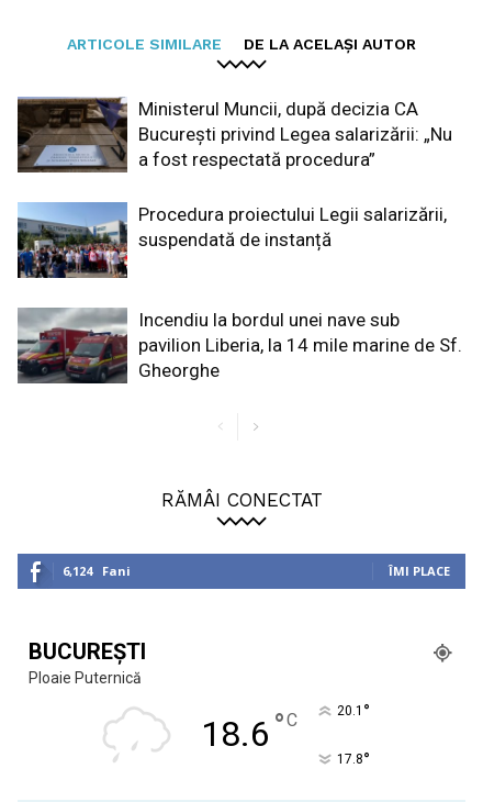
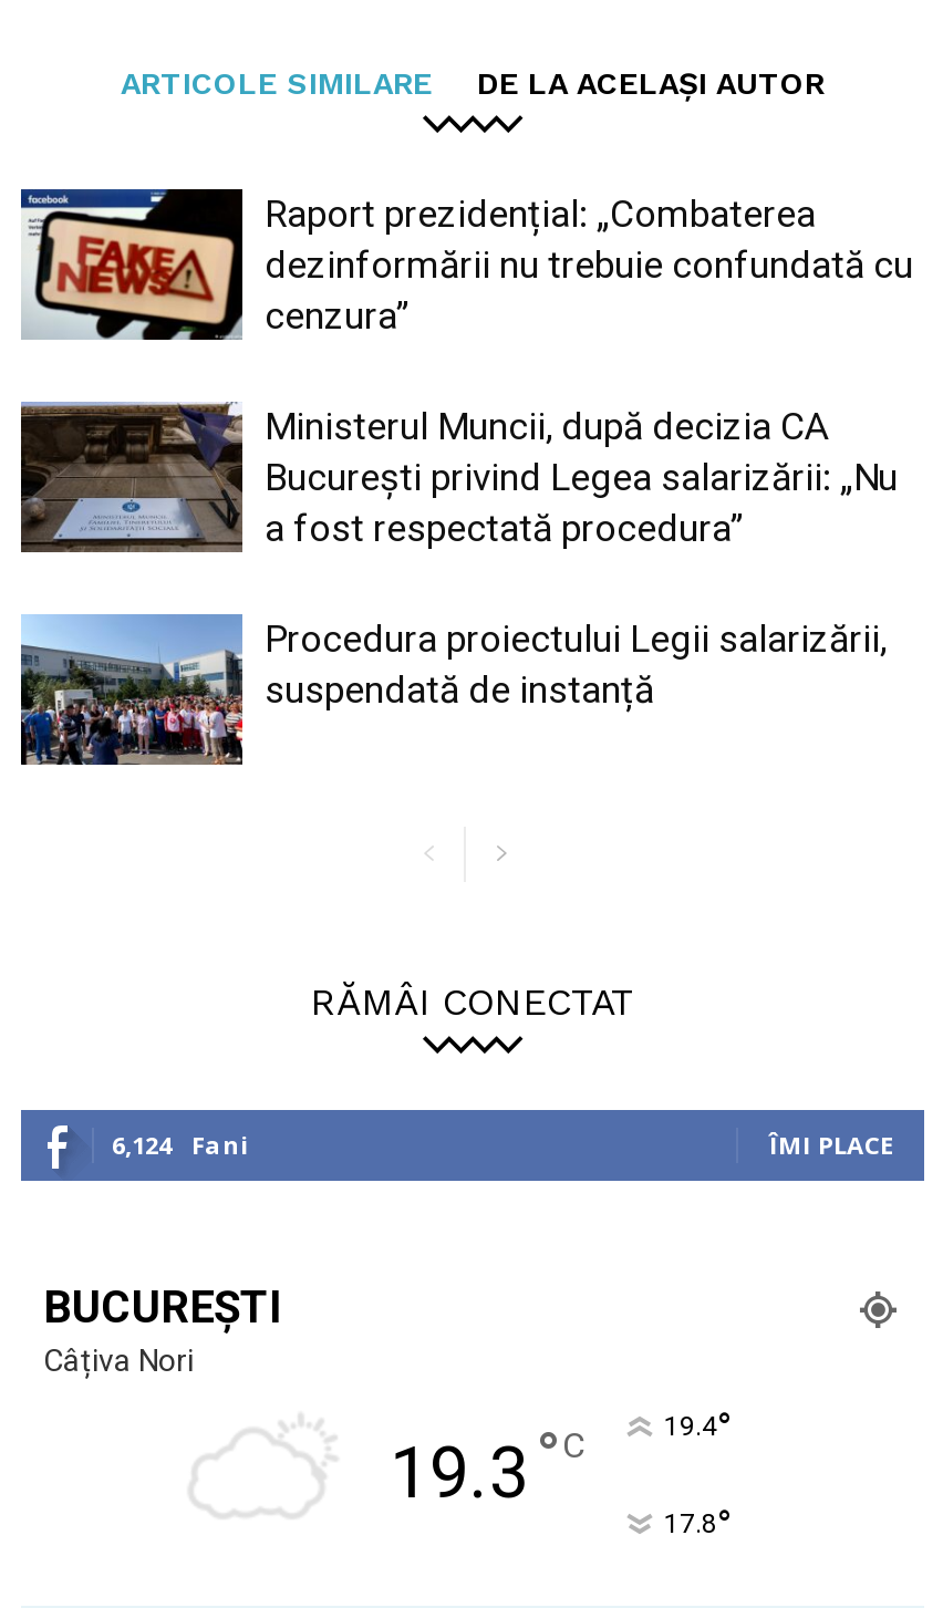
none -> [19,188,913,341] [image] | Raport prezidențial: „Combaterea | dezinformării nu trebuie confundată cu | cenzura”
moved [16,97,452,251] -> [19,401,898,711]: [image] | Ministerul Muncii, după decizia CA | București privind Legea salarizării: „Nu | a fost respectată procedura” | Procedura proiectului Legii salarizării, | suspendată de instanță
[16,308,462,385] [image] | Incendiu la bordul unei nave sub | pavilion Liberia, la 14 mile marine de Sf. | Gheorghe -> none
[29,669,369,755] Ploaie Puternică | 18.6 °C | 20.1° -> [43,1342,730,1514] Câțiva Nori | 19.3 °C | 19.4°

